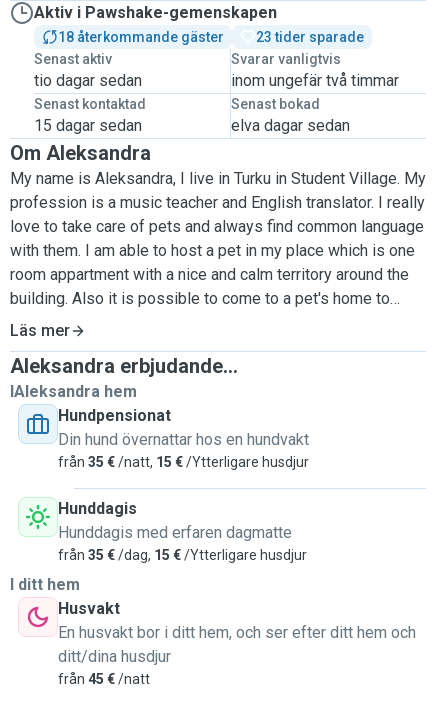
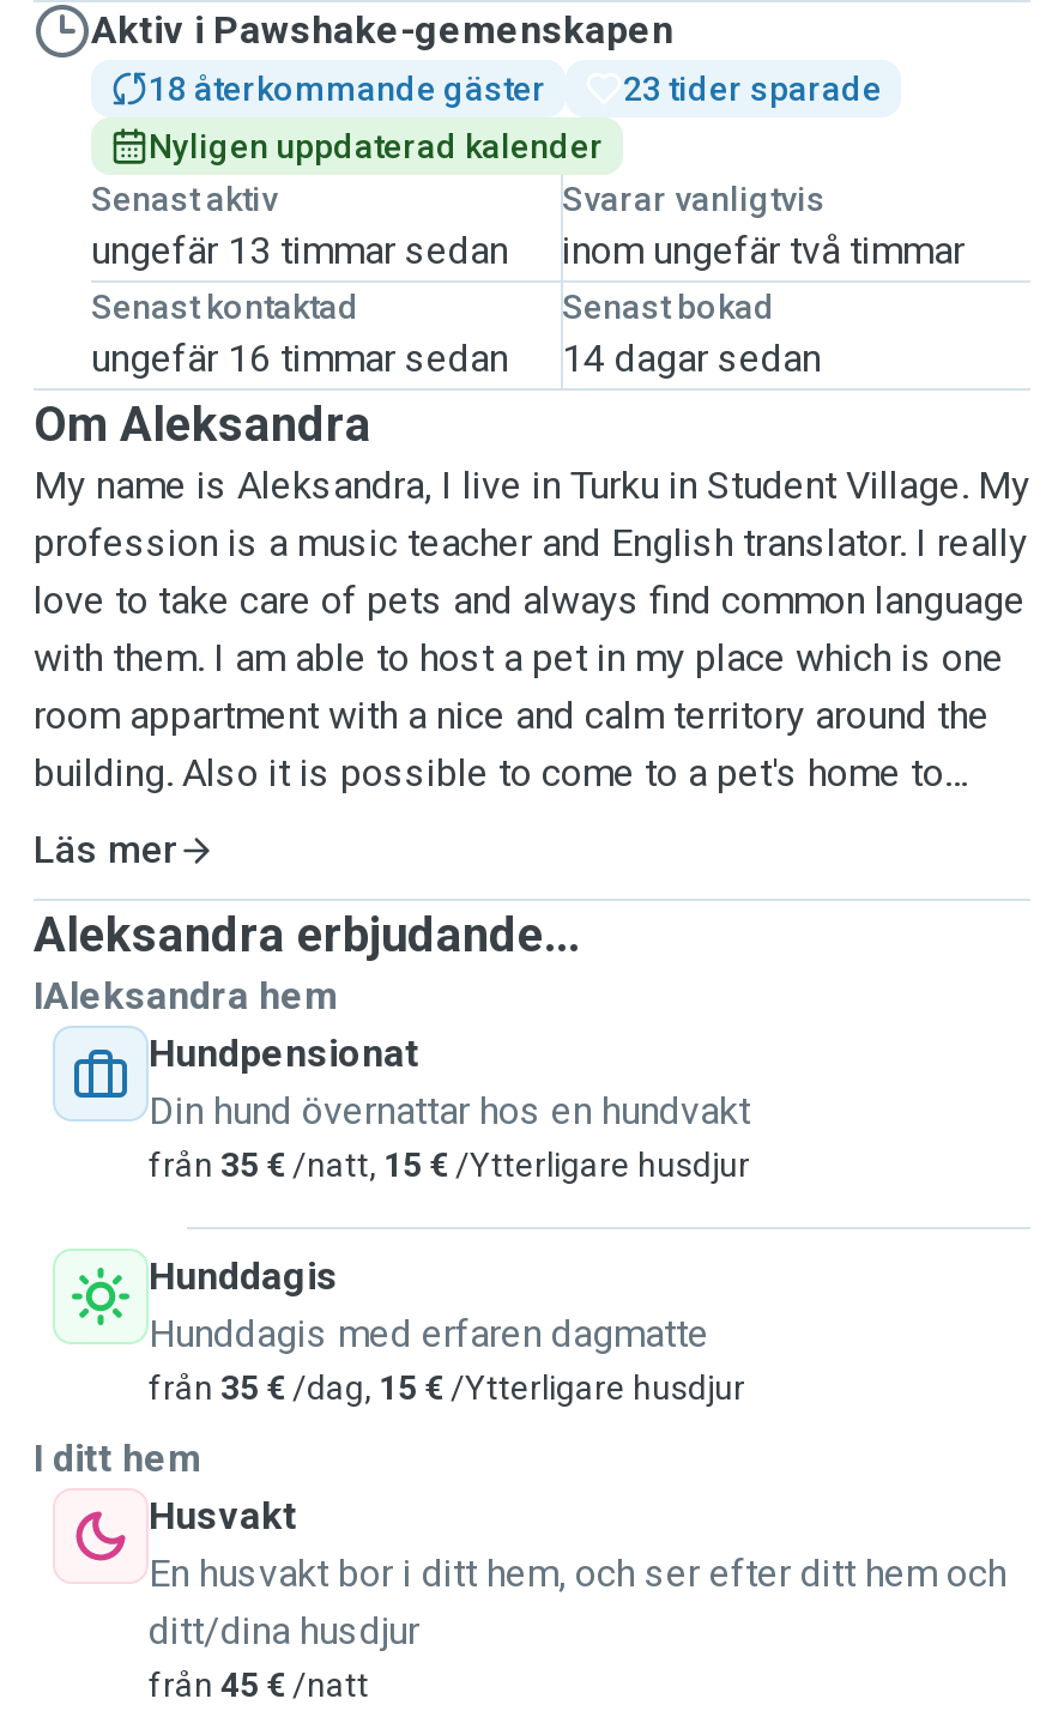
none -> [149,127,604,165] Nyligen uppdaterad kalender
[34,71,142,90] tio dagar sedan -> [91,228,508,273] ungefär 13 timmar sedan
[34,116,142,135] 15 dagar sedan -> [91,335,508,381] ungefär 16 timmar sedan
[230,116,349,135] elva dagar sedan -> [562,335,821,381] 14 dagar sedan

